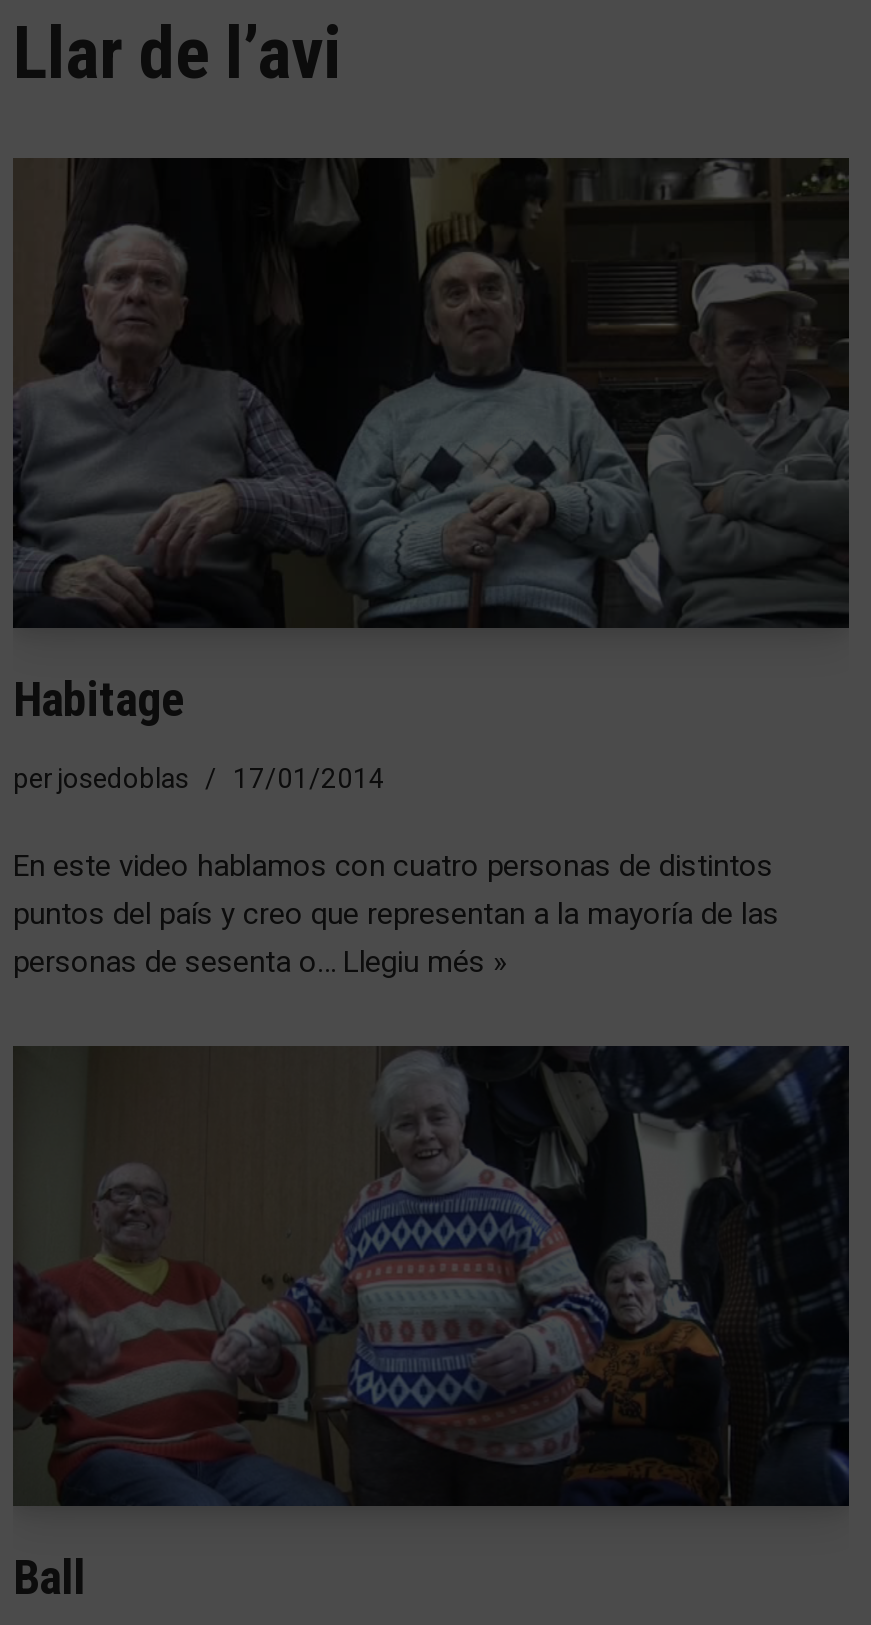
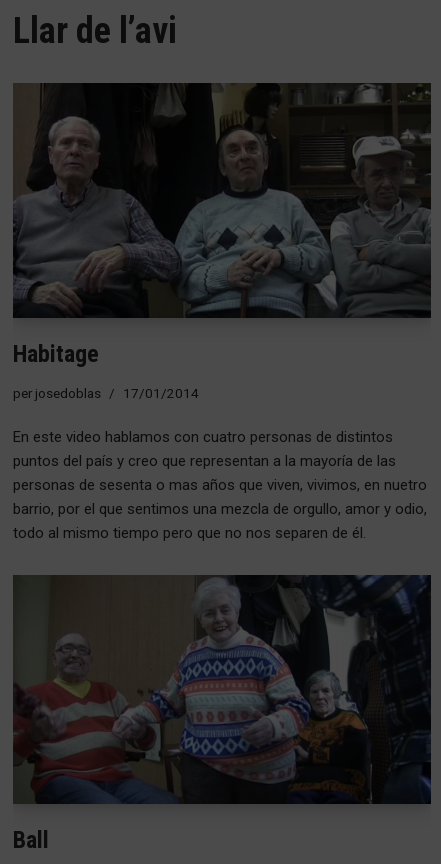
[13,944,507,980] personas de sesenta o… Llegiu més » -> [13,476,427,542] personas de sesenta o mas años que viven, vivimos, en nuetro | barrio, por el que sentimos una mezcla de orgullo, amor y odio, | todo al mismo tiempo pero que no nos separen de él.

